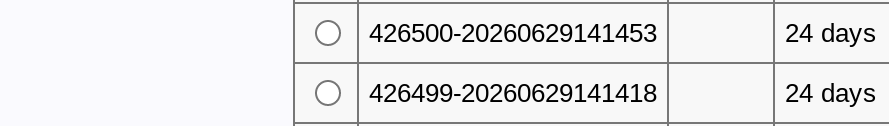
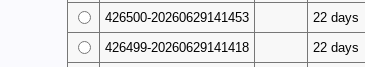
[785,18,877,48] 24 days -> [313,10,359,25] 22 days
[785,78,877,108] 24 days -> [313,40,359,55] 22 days

